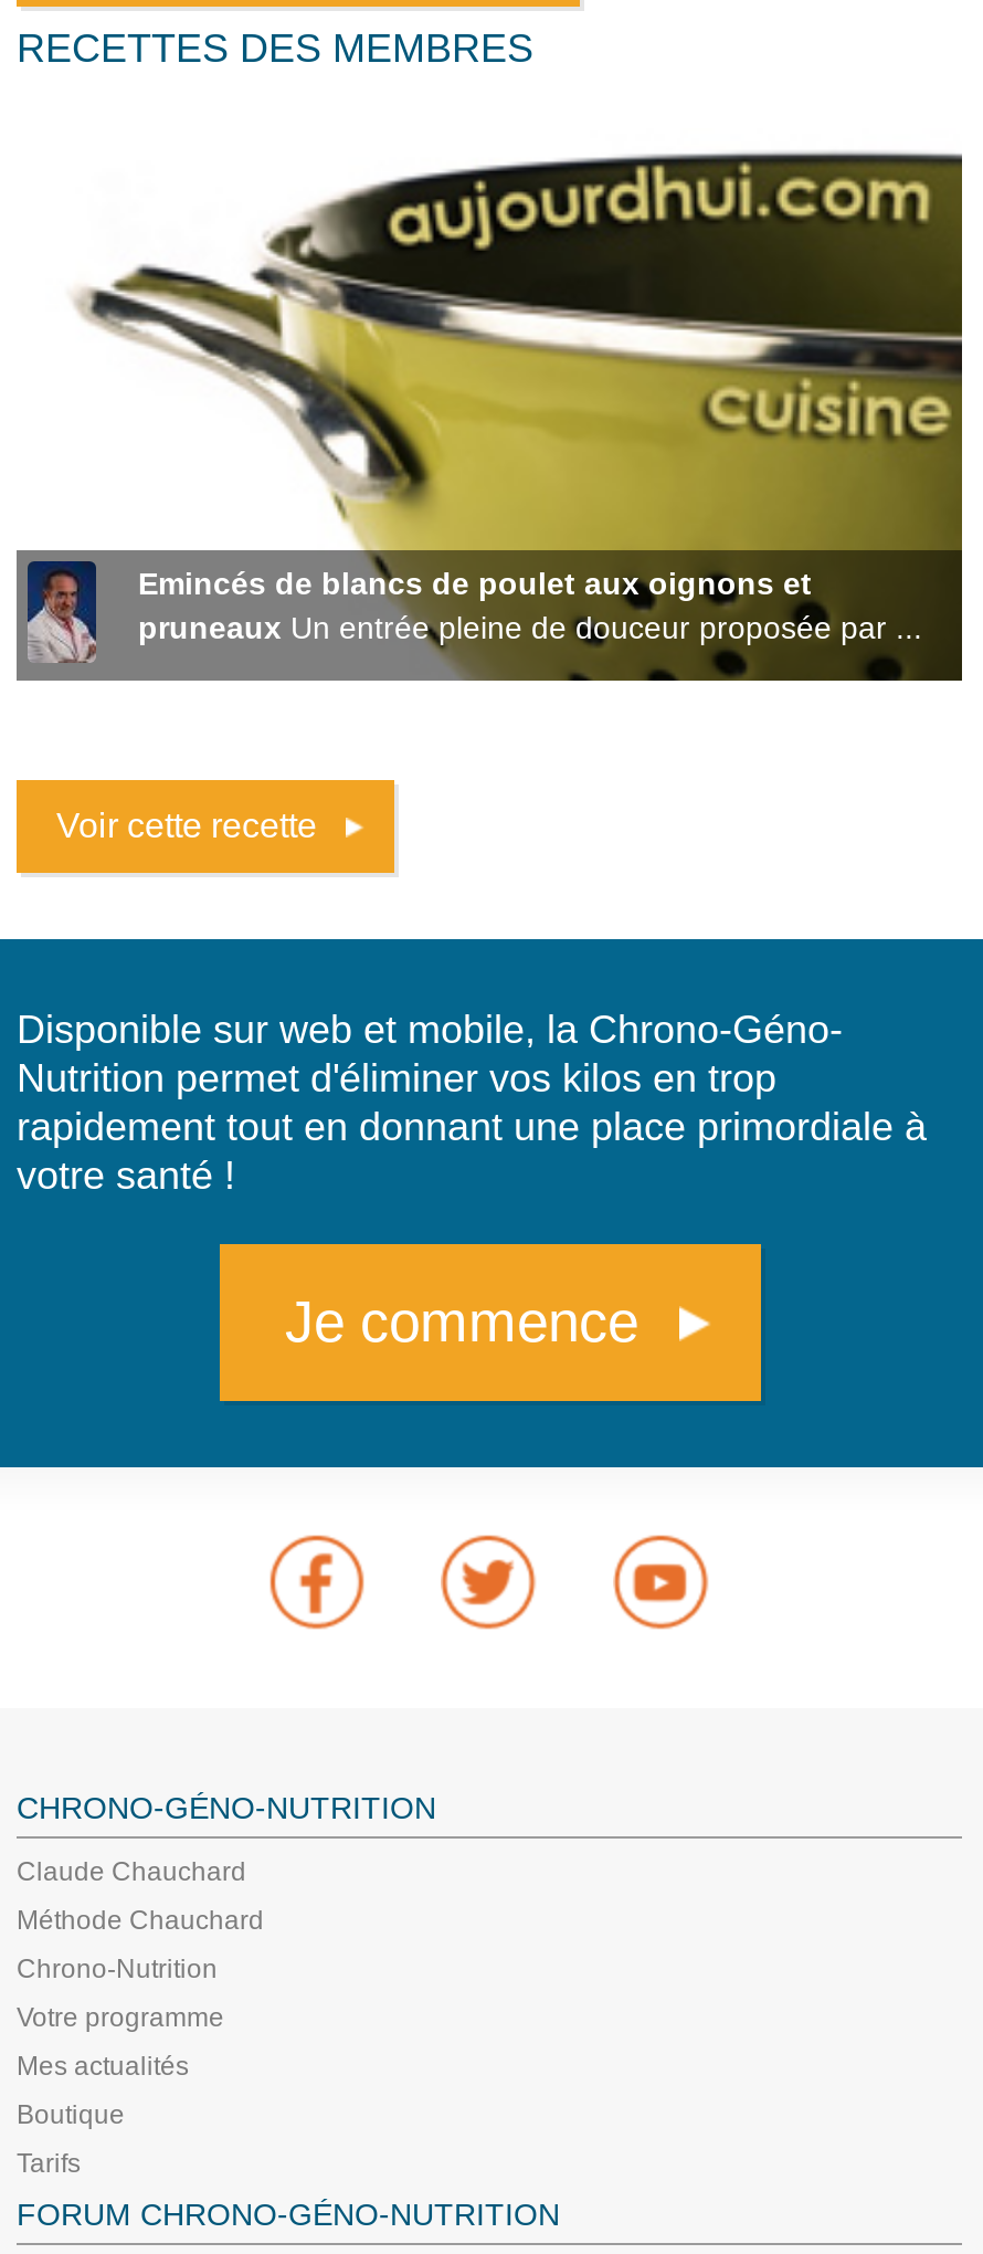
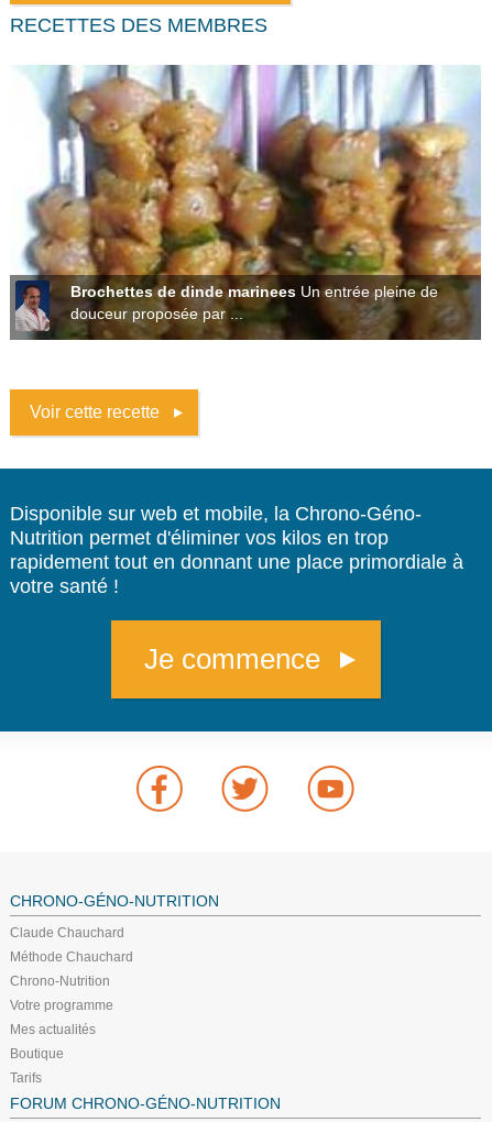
[41,128,964,681] [image] | Emincés de blancs de poulet aux oignons et | pruneaux Un entrée pleine de douceur proposée par ... -> [21,64,482,341] [image] | Brochettes de dinde marinees Un entrée pleine de | douceur proposée par ...

